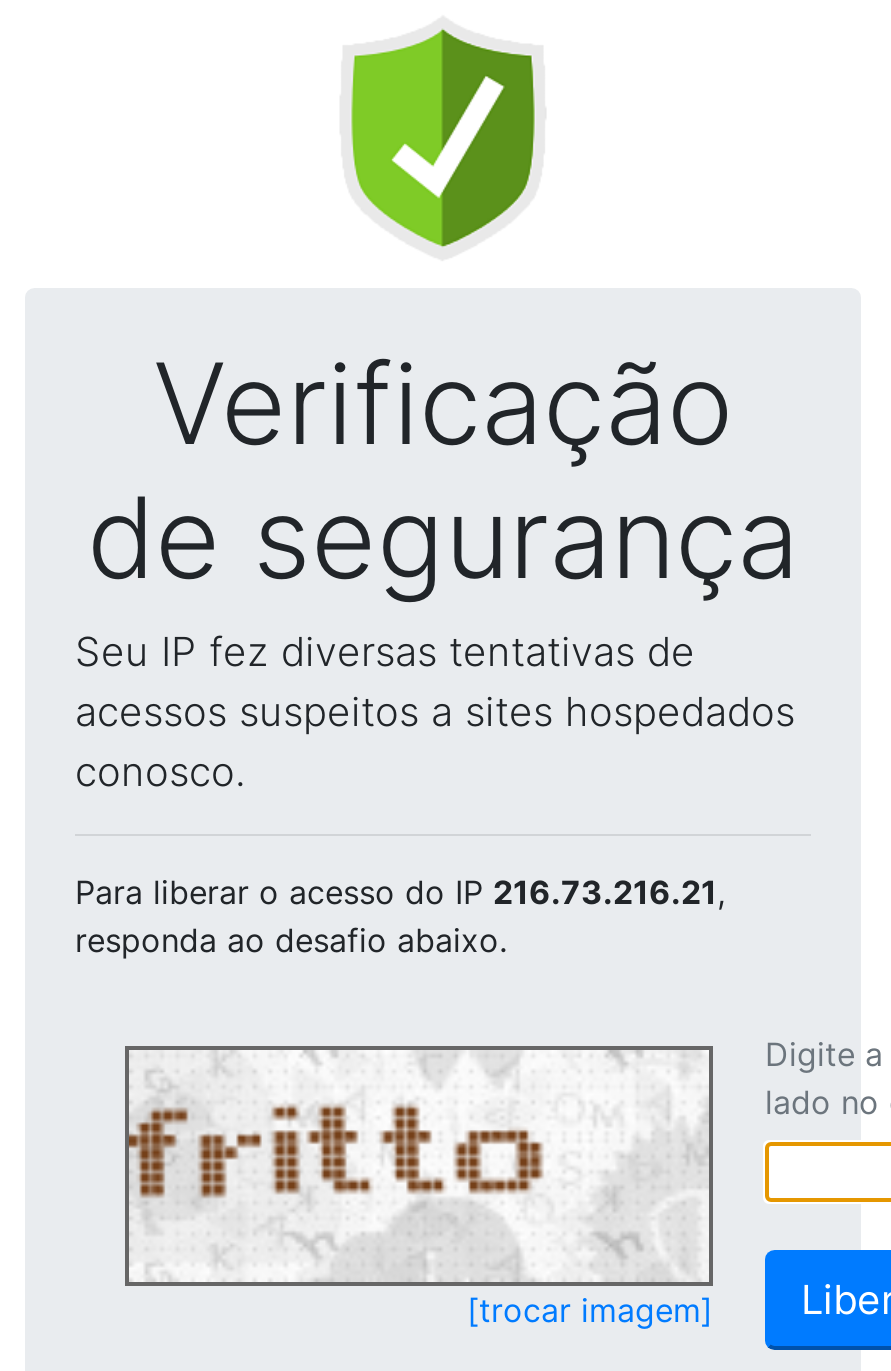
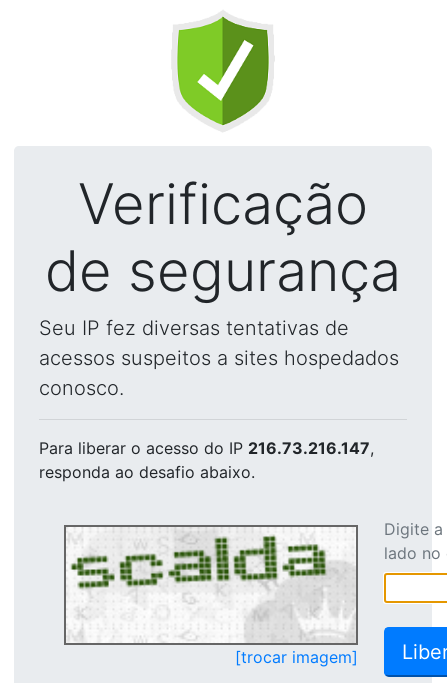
[75,872,725,912] Para liberar o acesso do IP 216.73.216.21, -> [39,438,374,458] Para liberar o acesso do IP 216.73.216.147,
[127,1054,651,1278] [image] -> [66,528,327,641] [image]

